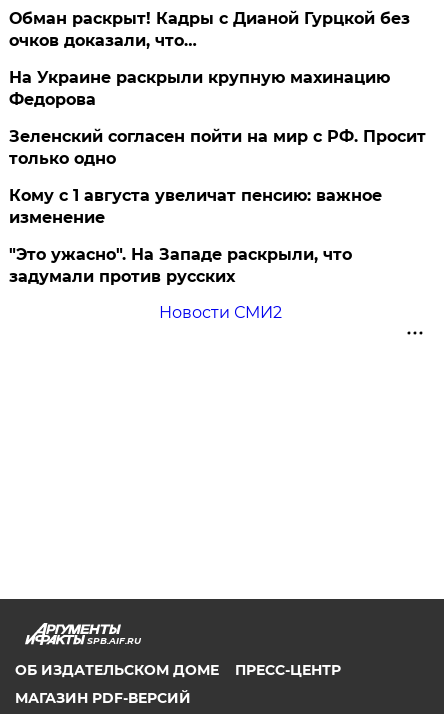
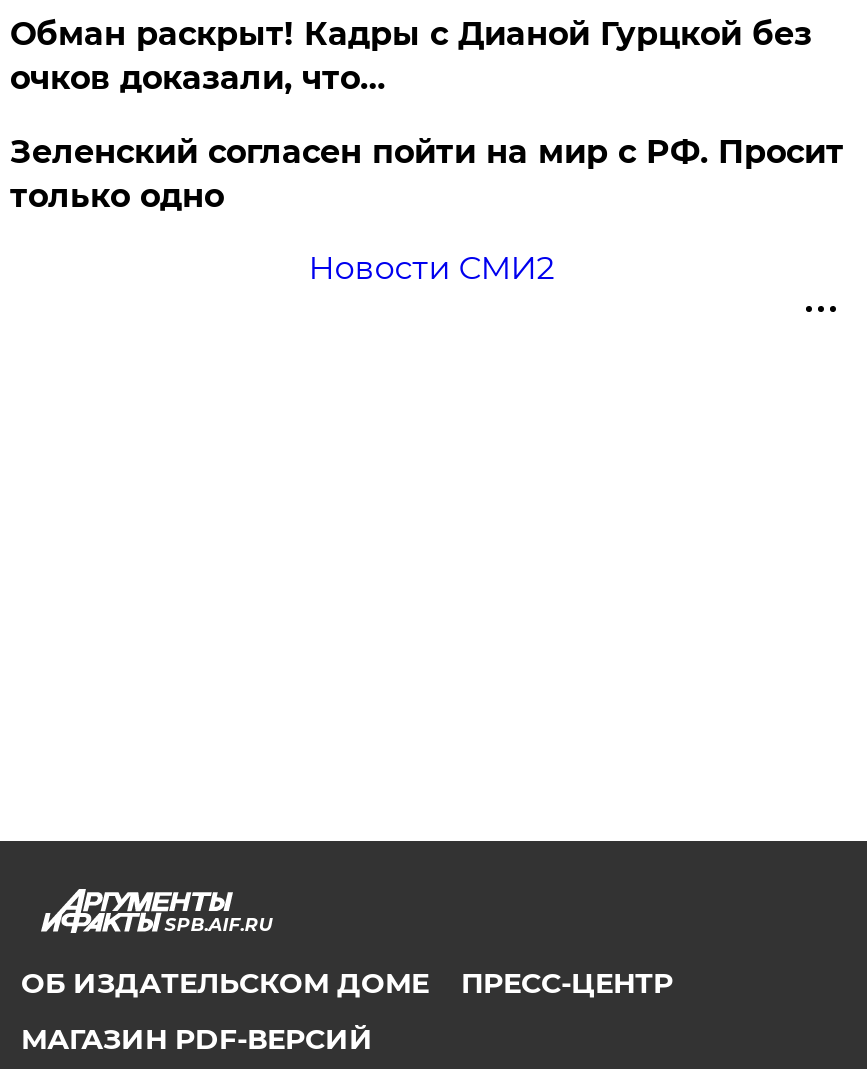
[9,68,390,109] На Украине раскрыли крупную махинацию | Федорова -> none
[9,186,382,286] Кому с 1 августа увеличат пенсию: важное | изменение | "Это ужасно". На Западе раскрыли, что | задумали против русских -> none

